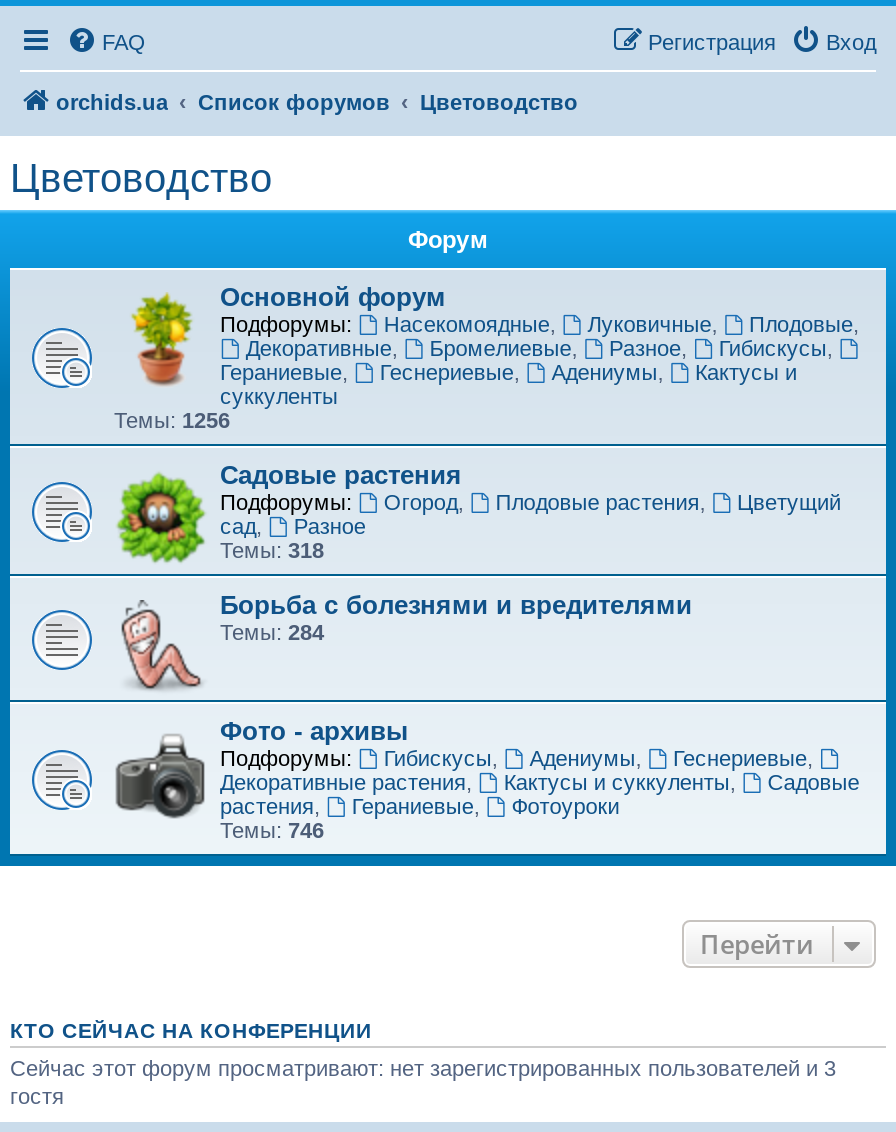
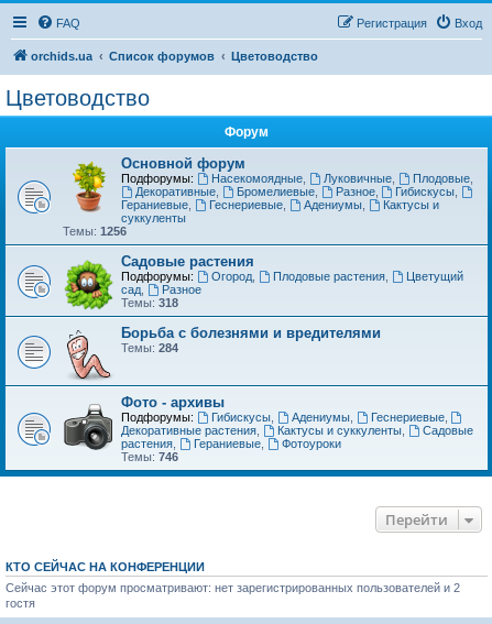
[10,1056,836,1080] Сейчас этот форум просматривают: нет зарегистрированных пользователей и 3 -> [6,581,460,594] Сейчас этот форум просматривают: нет зарегистрированных пользователей и 2

